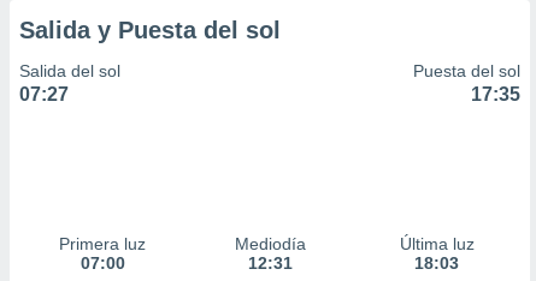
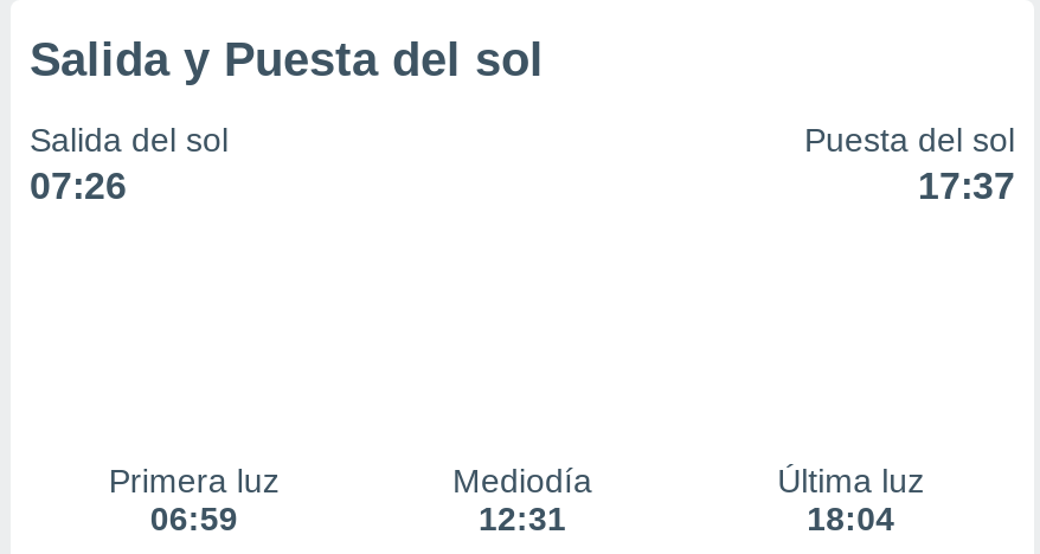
[19,84,69,104] 07:27 -> [30,166,127,206] 07:26
[471,84,520,104] 17:35 -> [918,166,1015,206] 17:37
[80,253,125,273] 07:00 -> [150,500,238,537] 06:59
[415,253,459,273] 18:03 -> [807,500,895,537] 18:04

